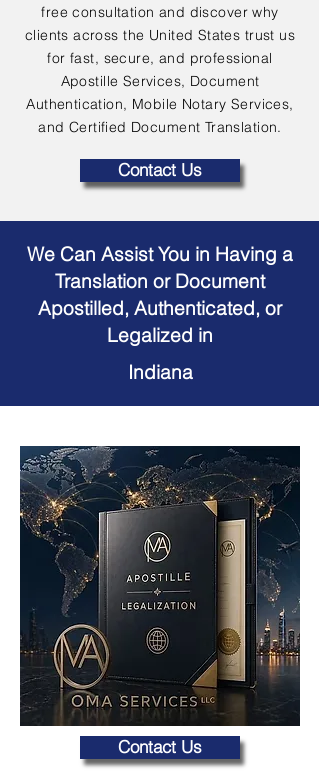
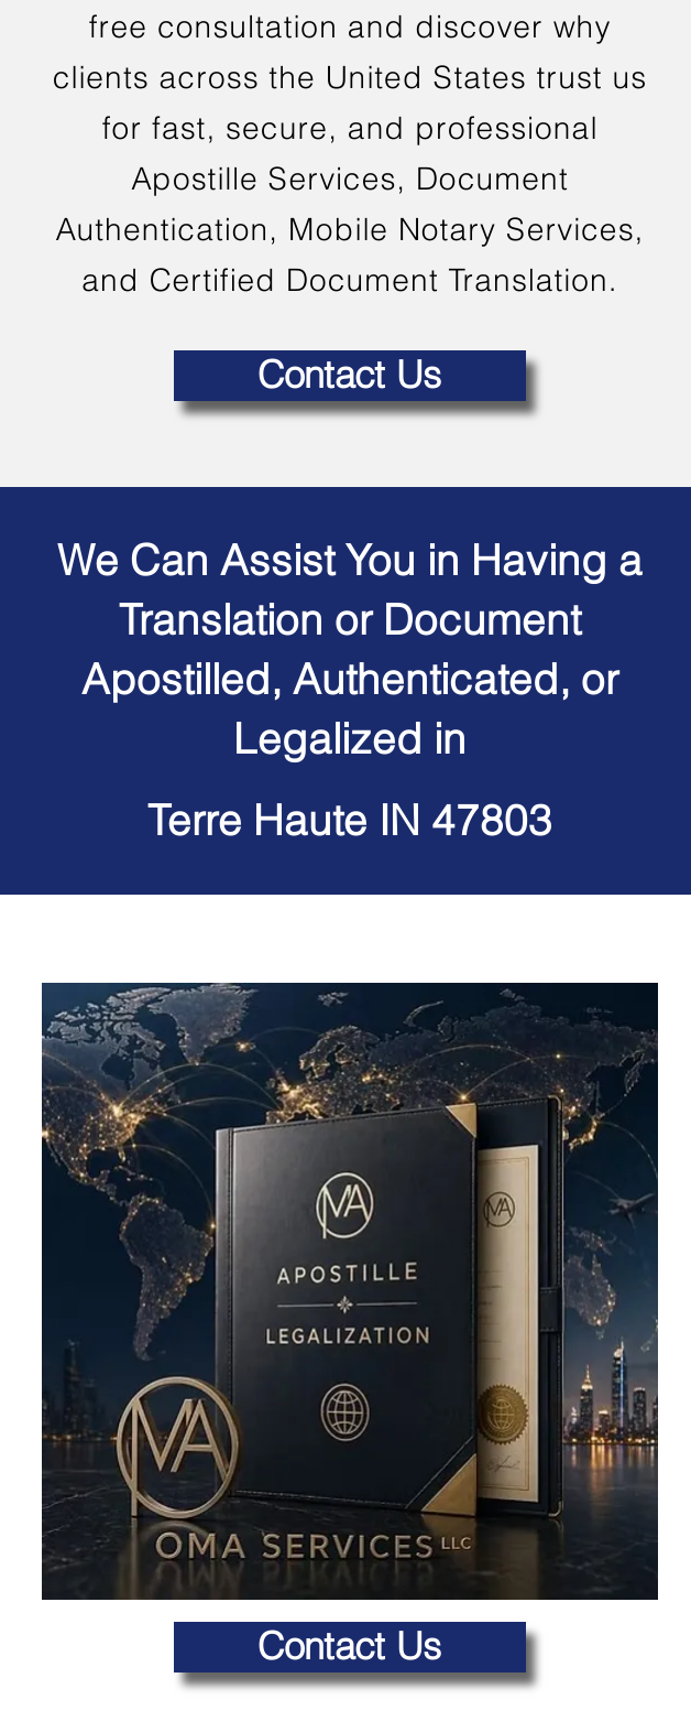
[127,360,192,384] Indiana -> [147,793,552,846] Terre Haute IN 47803

